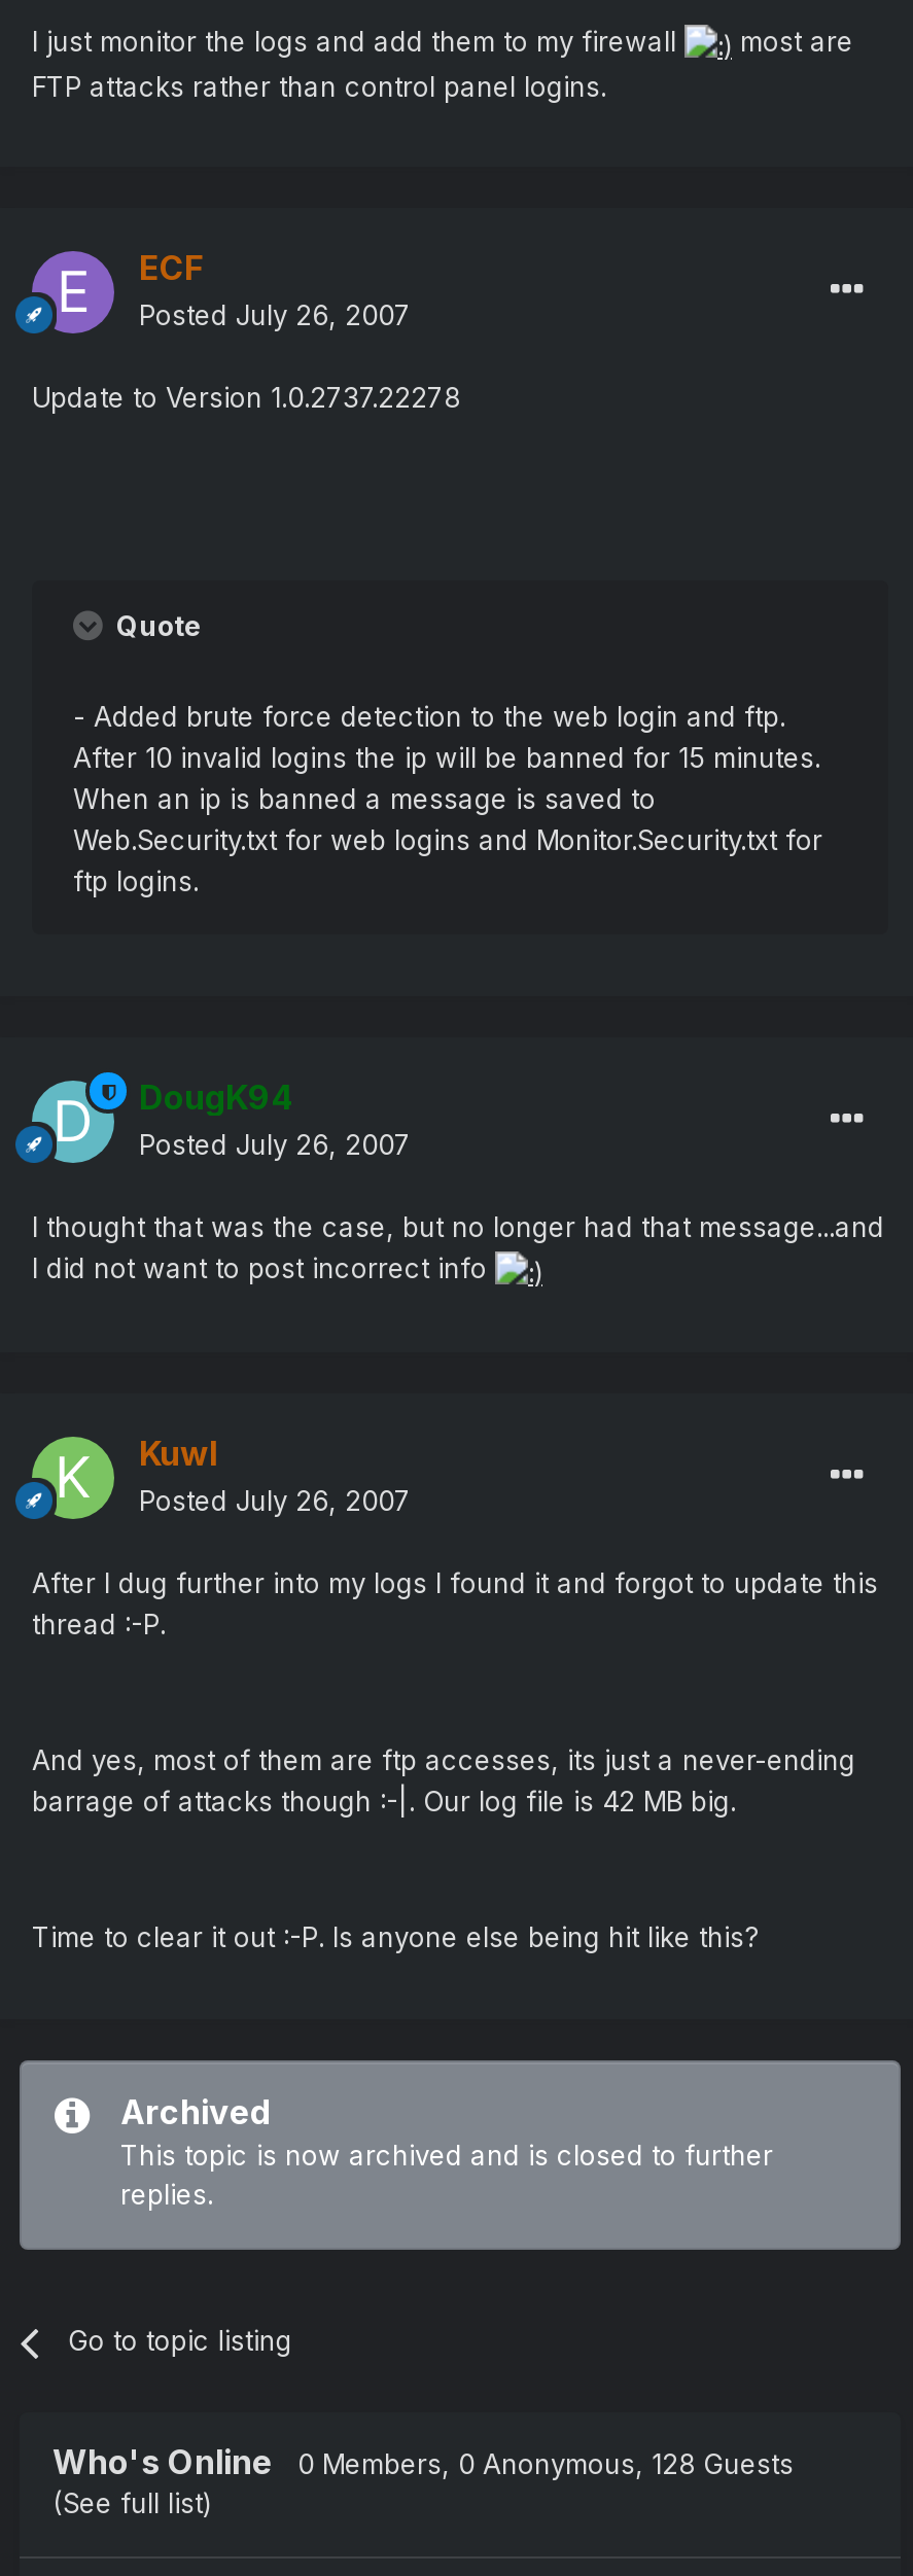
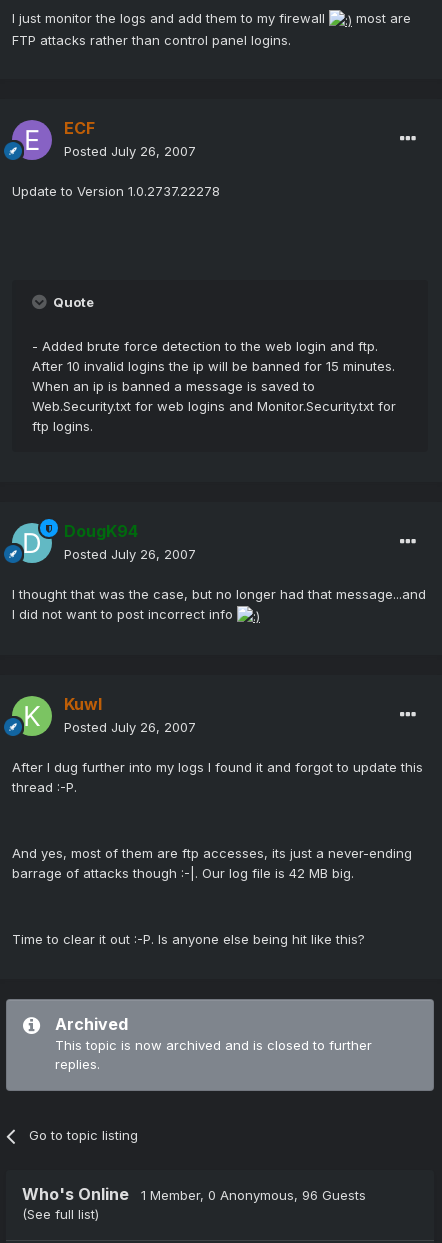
[52,2442,794,2483] Who's Online 0 Members, 0 Anonymous, 128 Guests -> [22,1184,366,1204] Who's Online 1 Member, 0 Anonymous, 96 Guests

